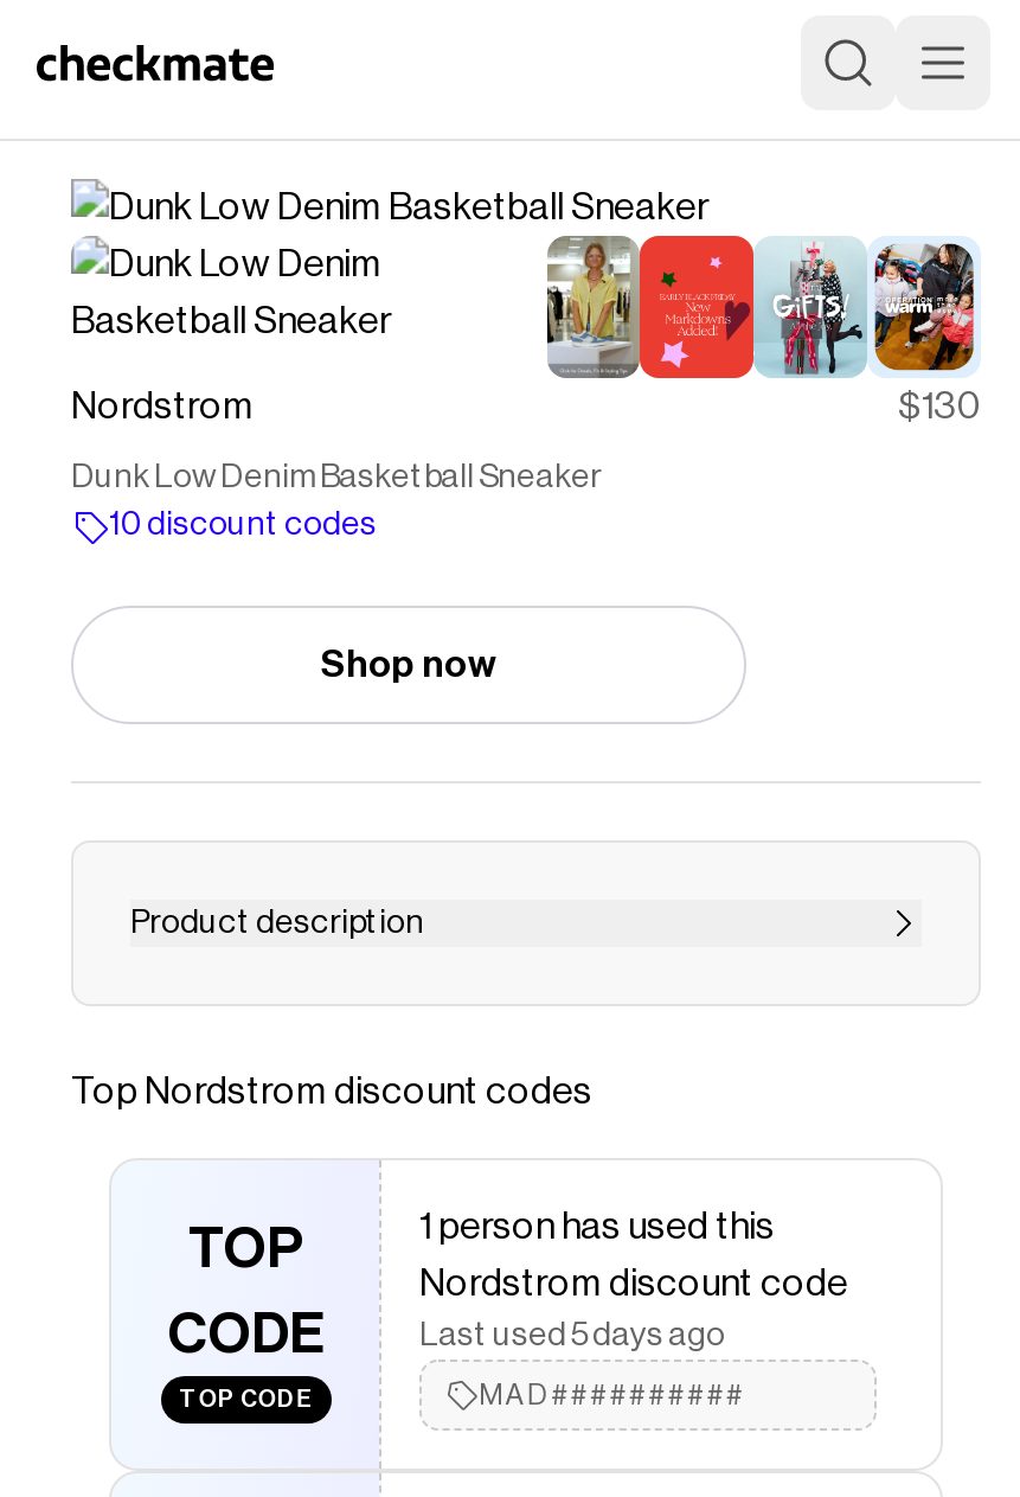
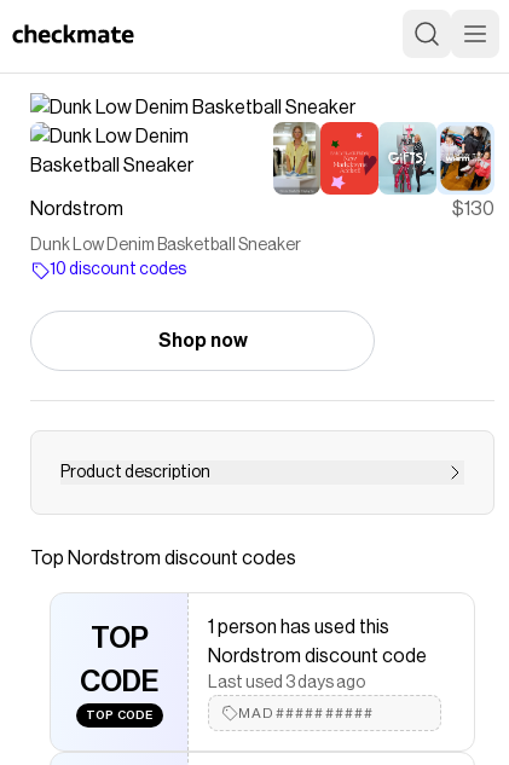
[419,1319,725,1352] Last used 5 days ago -> [208,674,365,691] Last used 3 days ago

